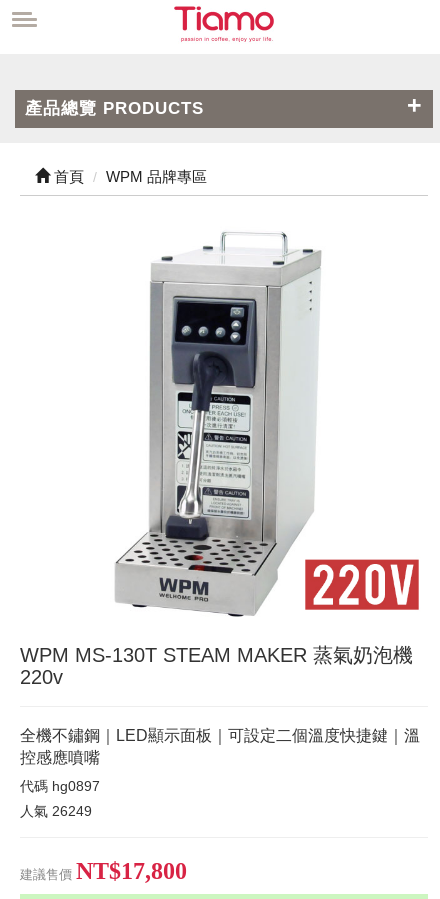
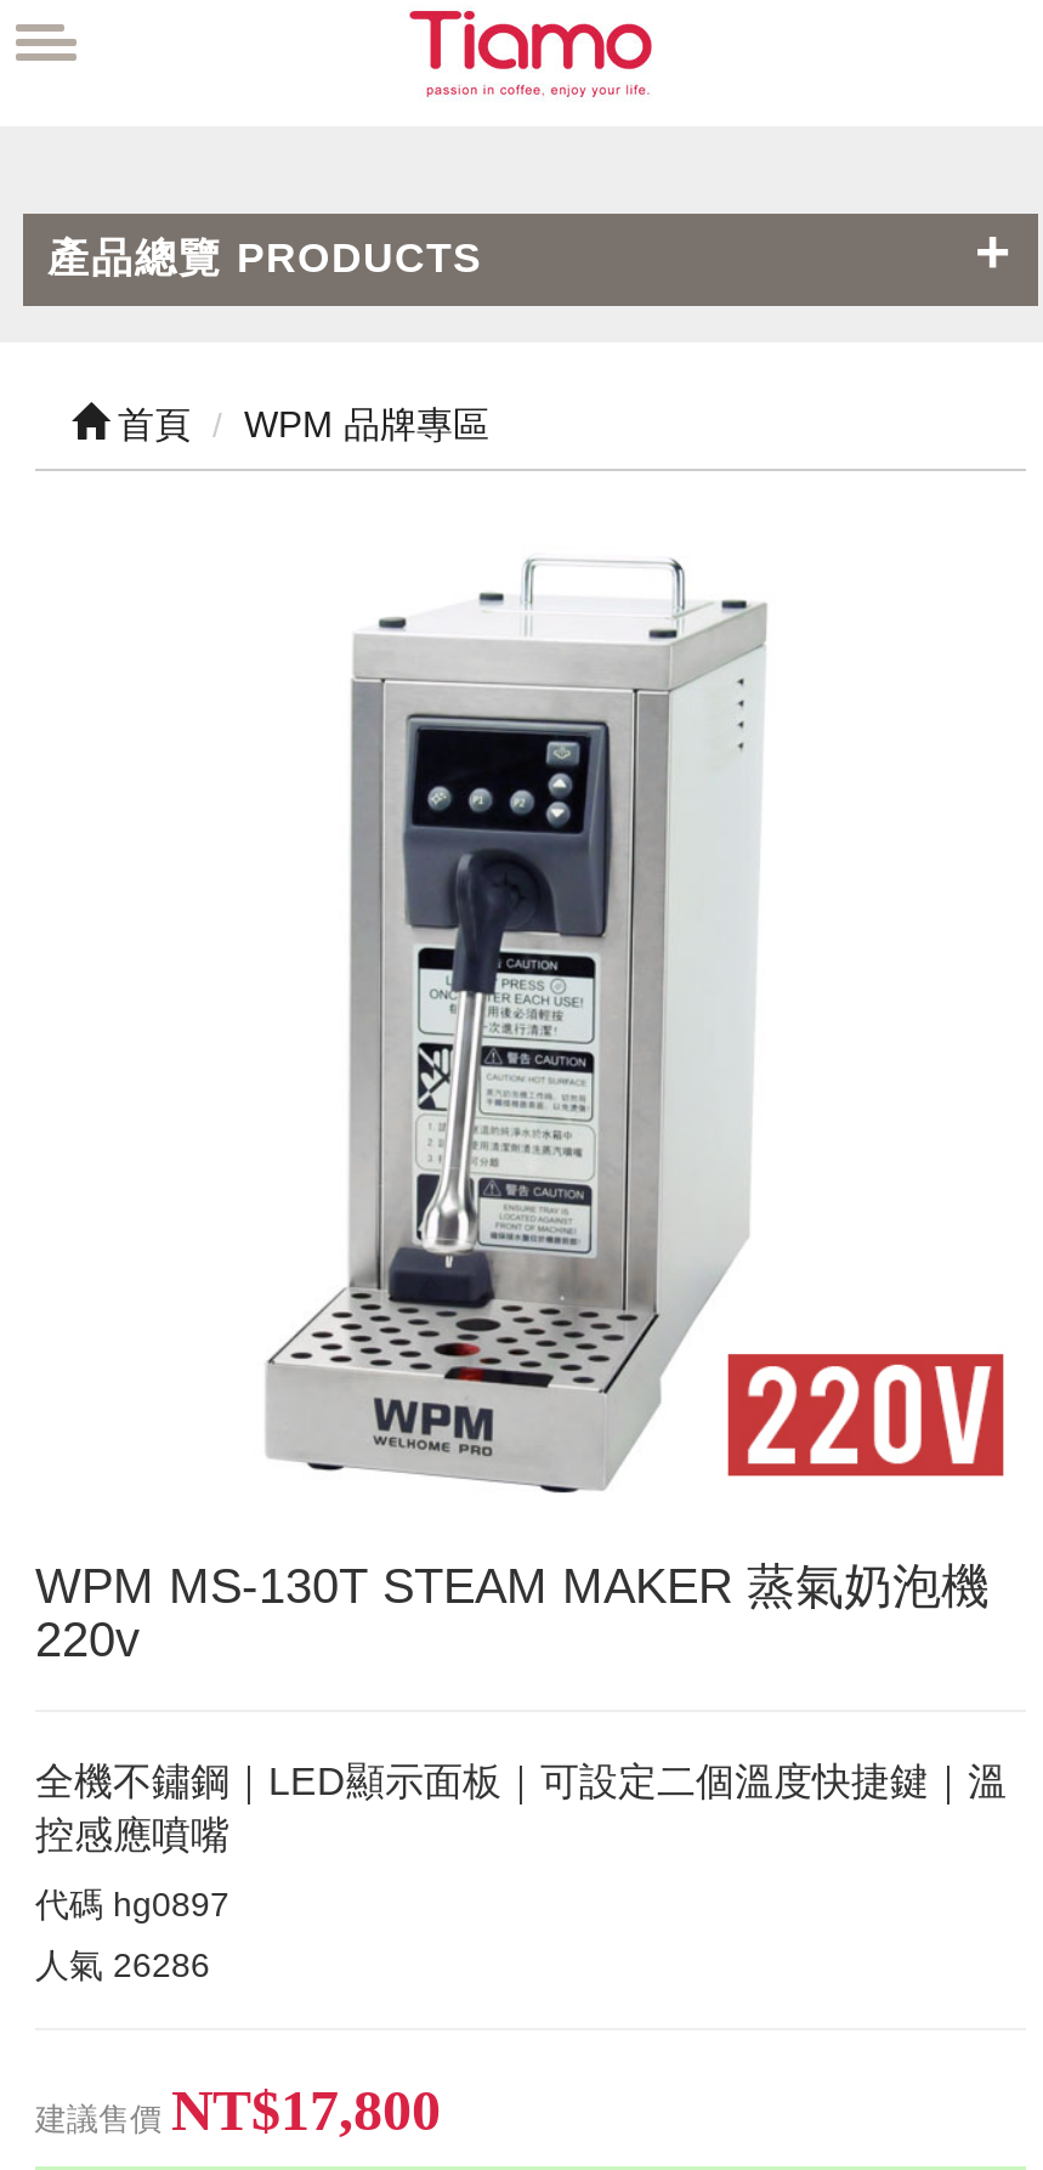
[20,803,92,819] 人氣26249 -> [35,1945,210,1984] 人氣26286

